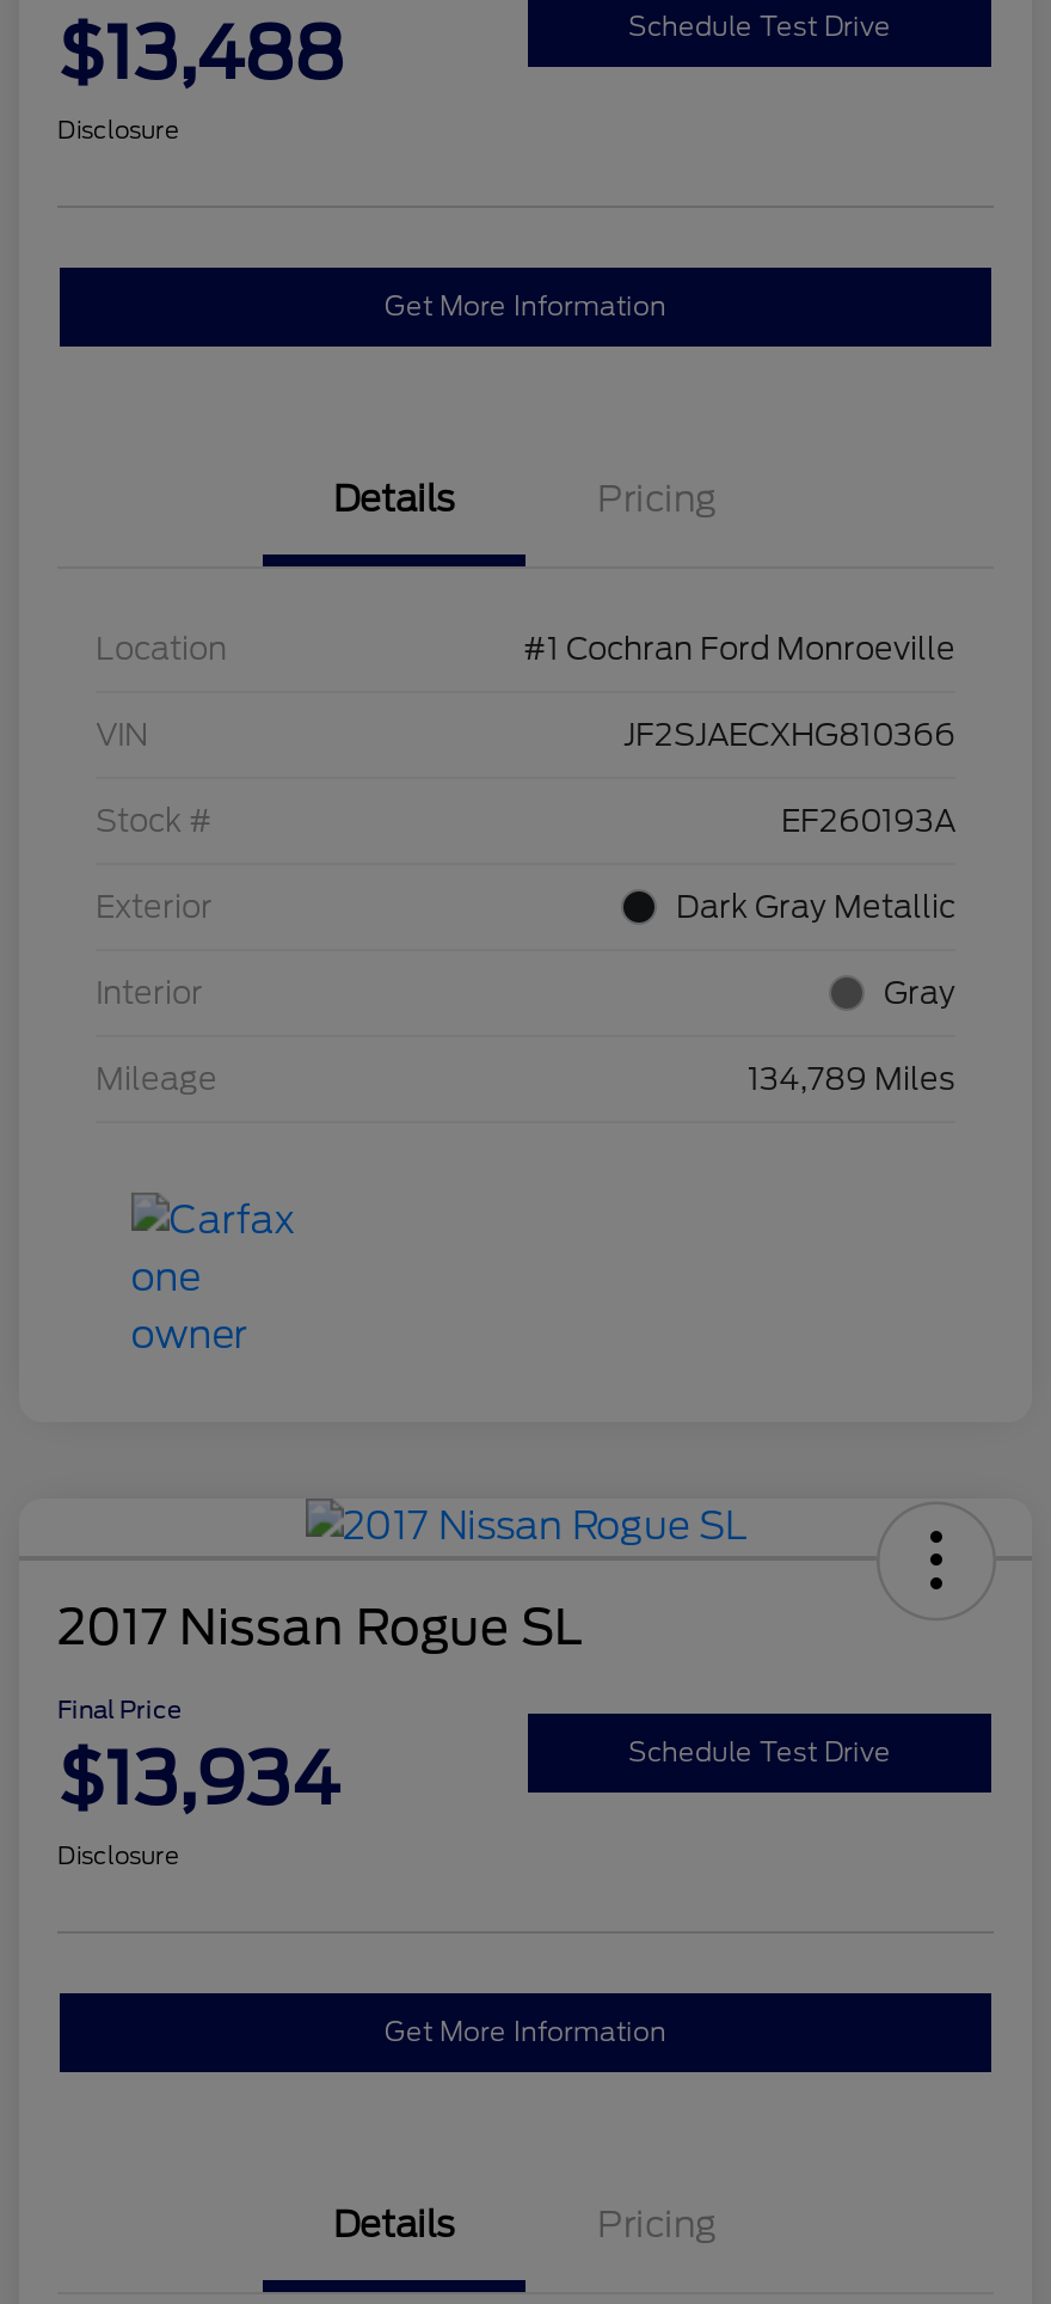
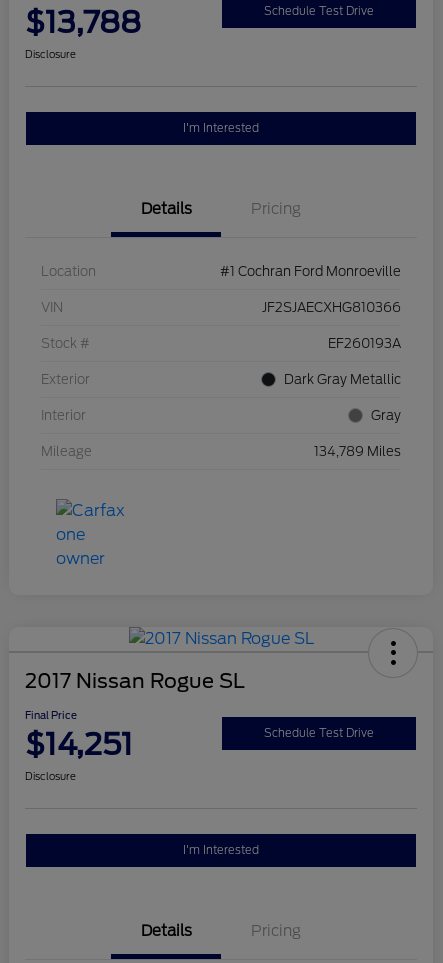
[57,9,344,95] $13,488 -> [25,4,141,40] $13,788
[385,289,666,322] Get More Information -> [183,121,259,135] I'm Interested
[57,1735,339,1821] $13,934 -> [25,726,133,762] $14,251
[385,2014,666,2048] Get More Information -> [183,843,259,857] I'm Interested

